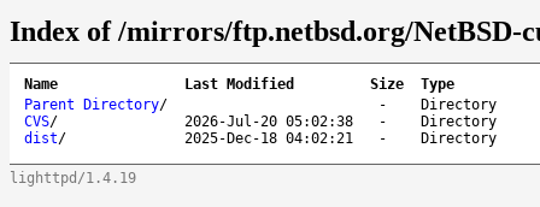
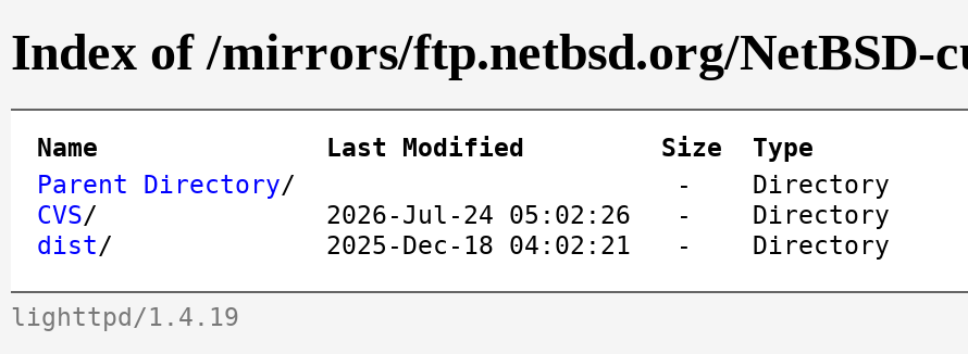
[184,113,353,130] 2026-Jul-20 05:02:38 -> [326,200,631,230] 2026-Jul-24 05:02:26

